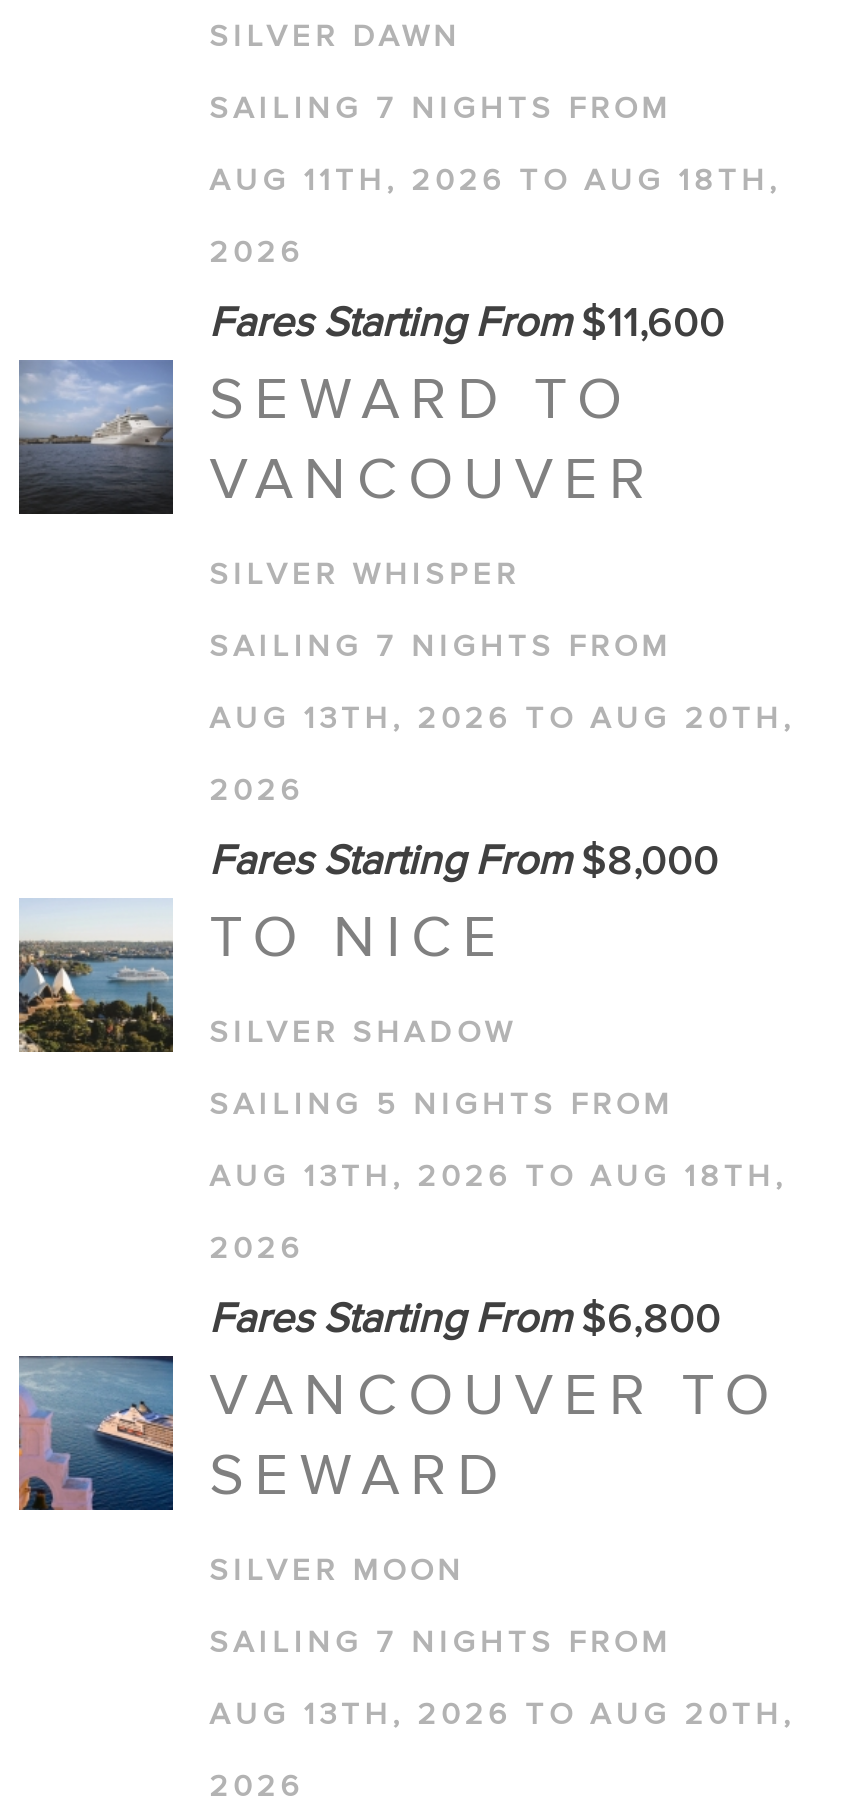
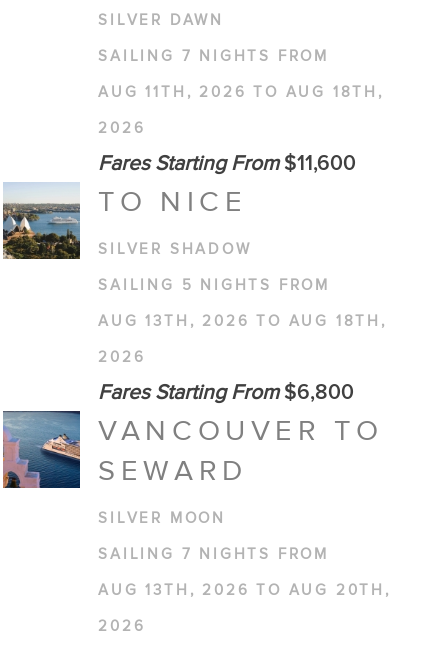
[17,360,795,886] [image] | SEWARD TO | VANCOUVER | SILVER WHISPER | SAILING 7 NIGHTS FROM | AUG 13TH, 2026 TO AUG 20TH, | 2026 | Fares Starting From $8,000 -> none

